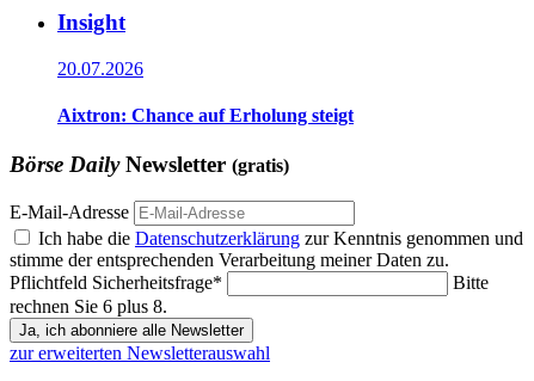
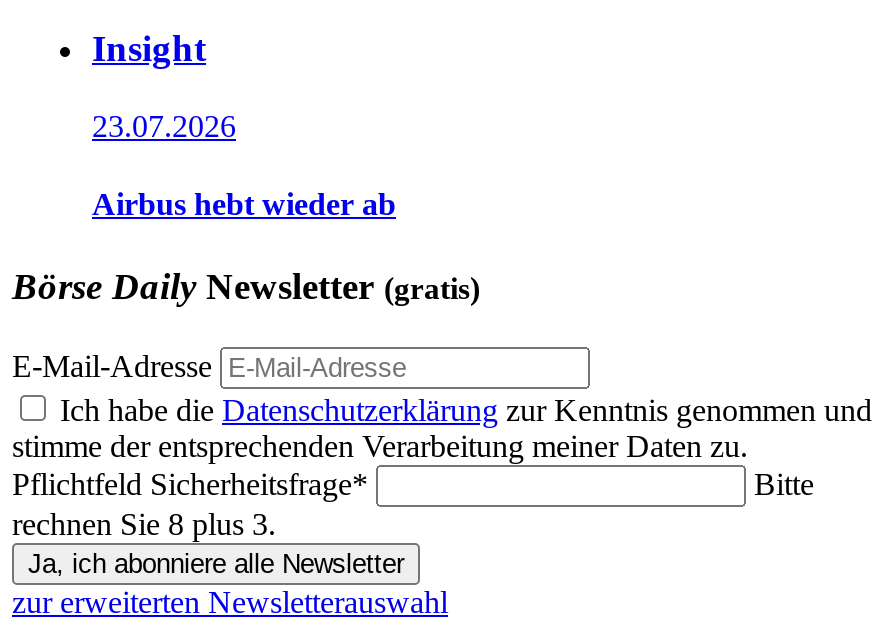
[57,58,143,79] 20.07.2026 -> [92,109,236,143] 23.07.2026
[57,105,354,126] Aixtron: Chance auf Erholung steigt -> [92,187,396,221] Airbus hebt wieder ab
[10,296,167,317] rechnen Sie 6 plus 8. -> [12,507,276,541] rechnen Sie 8 plus 3.

